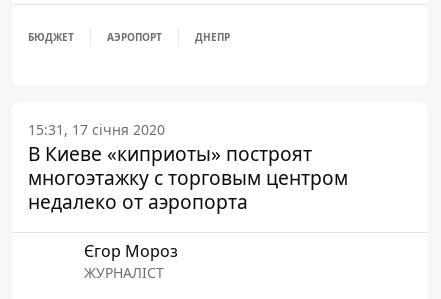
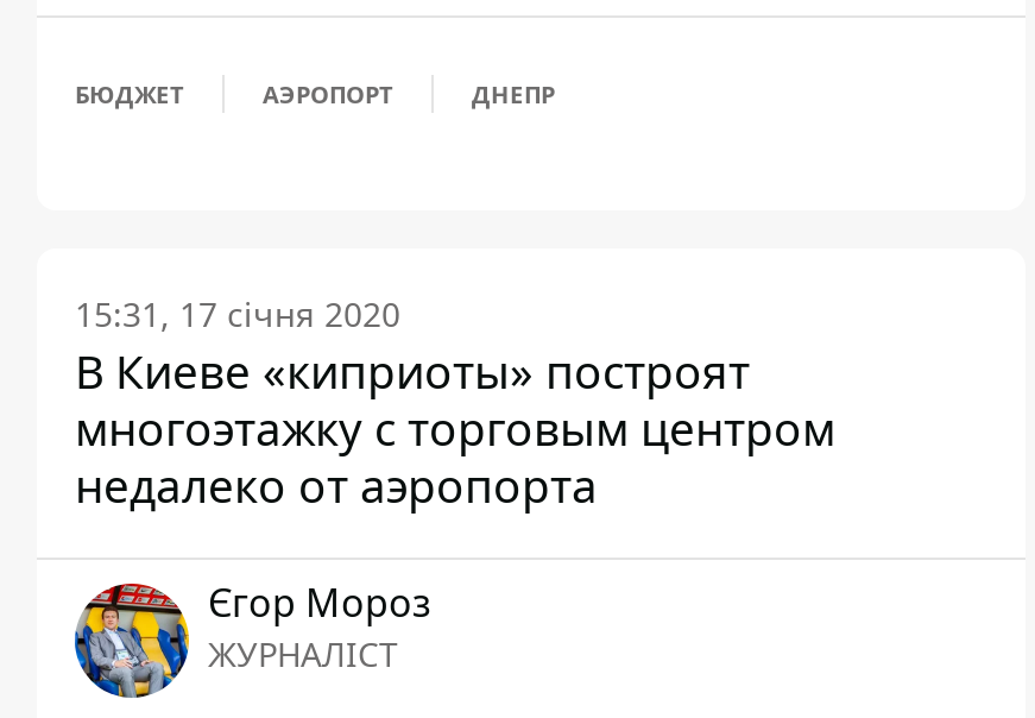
none -> [72,581,191,700] [image]

